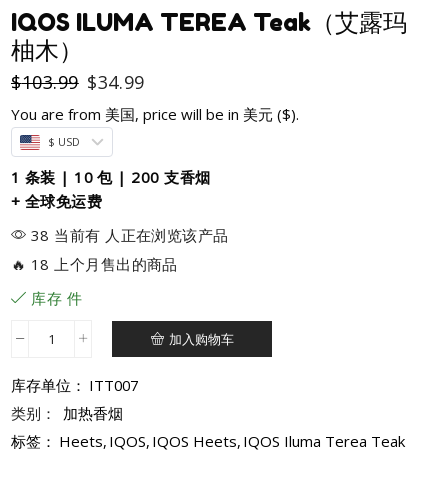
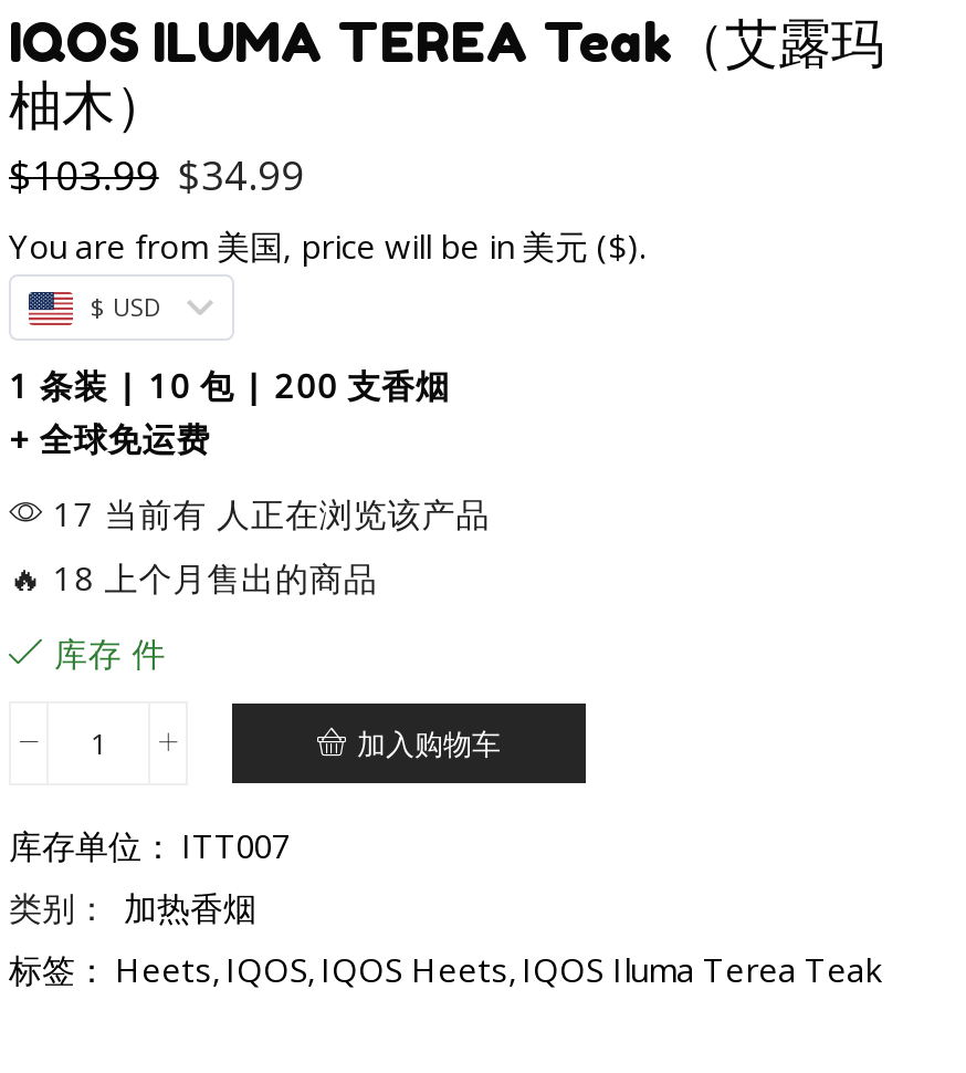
[26,225,229,245] 38 当前有 人正在浏览该产品 -> [43,492,490,536] 17 当前有 人正在浏览该产品

